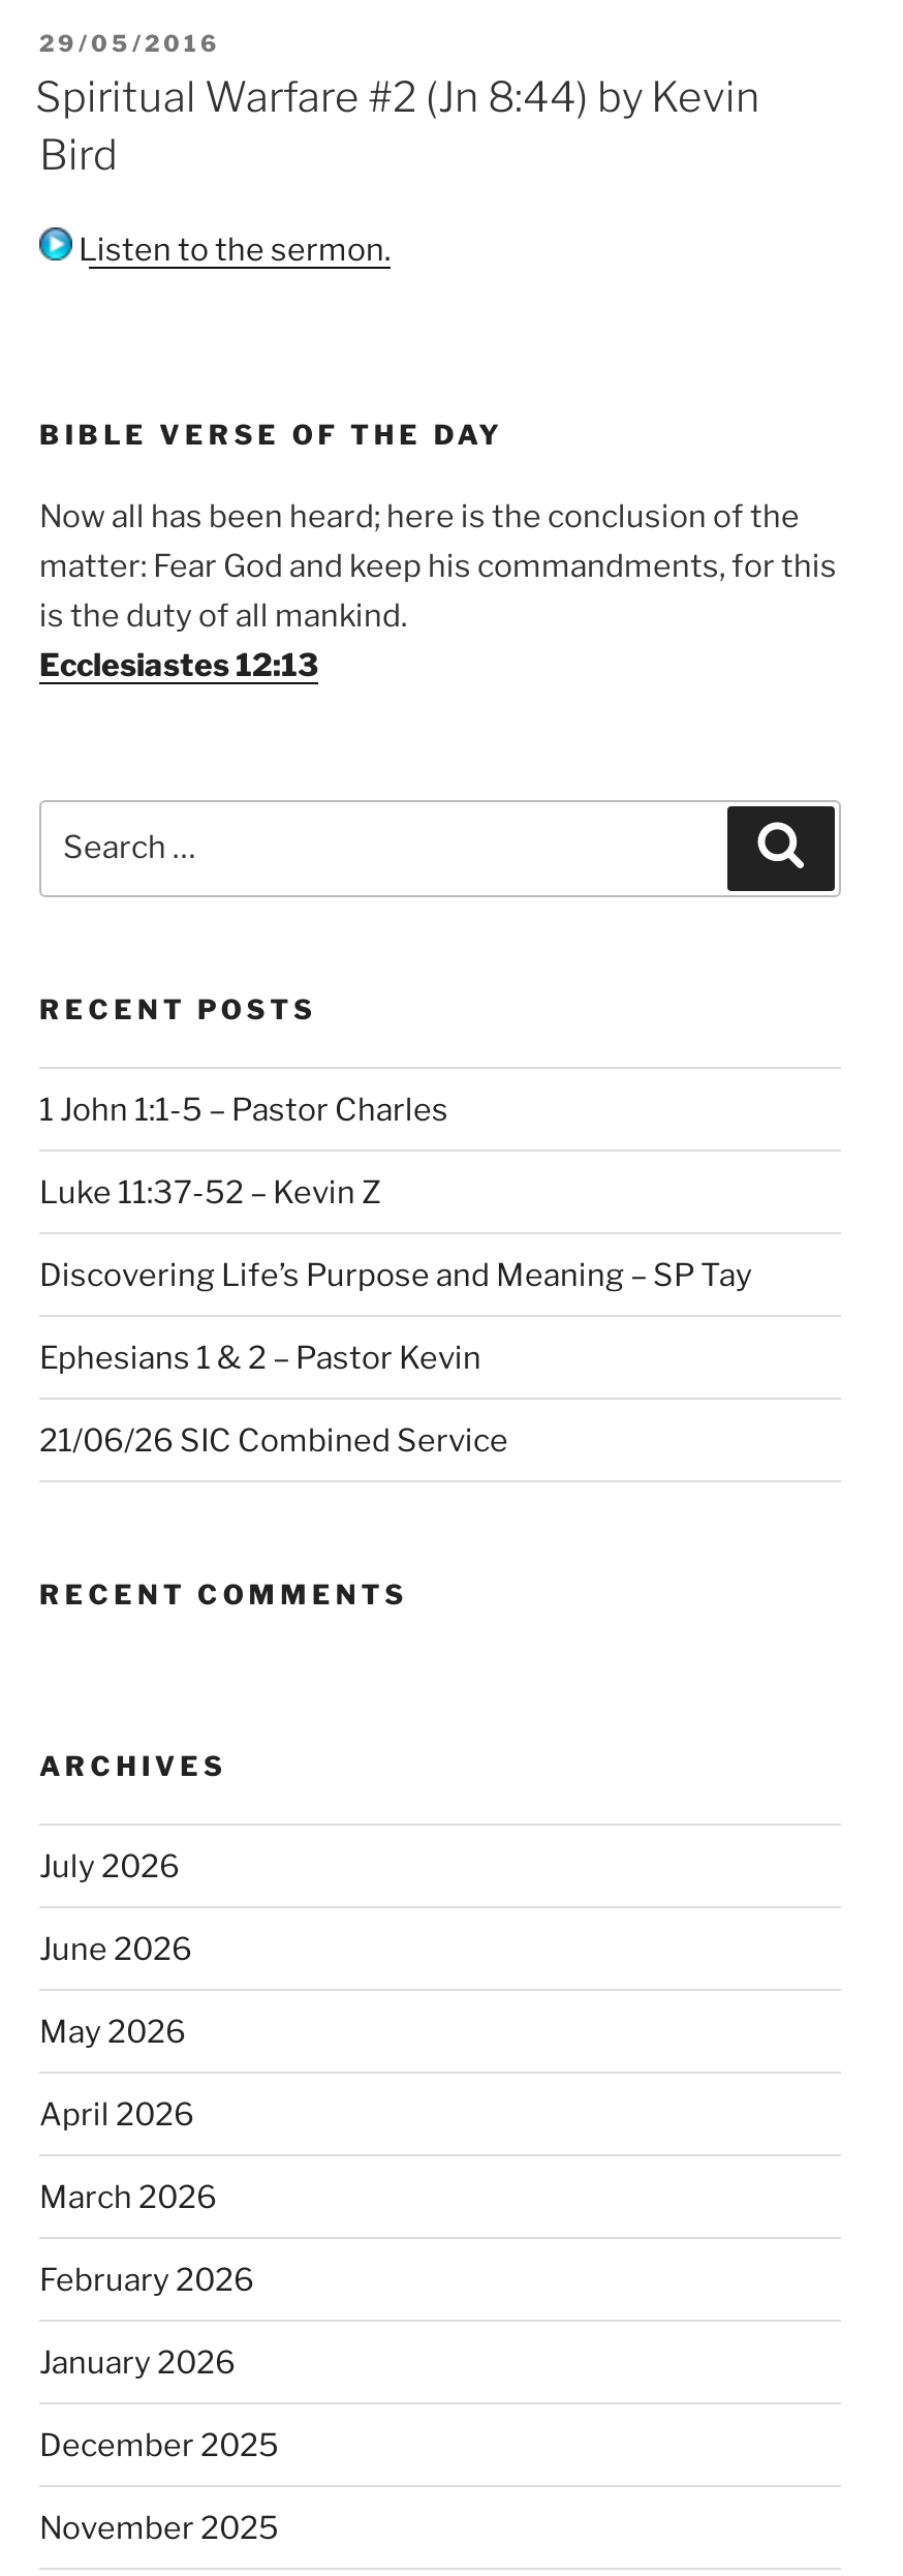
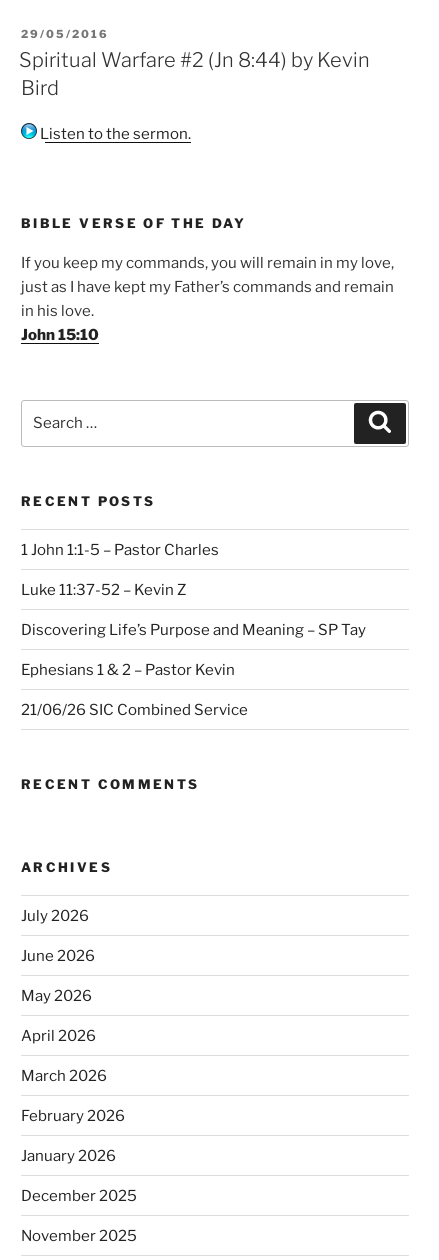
[39,498,837,684] Now all has been heard; here is the conclusion of the | matter: Fear God and keep his commandments, for this | is the duty of all mankind. | Ecclesiastes 12:13 -> [21,254,394,344] If you keep my commands, you will remain in my love, | just as I have kept my Father’s commands and remain | in his love. | John 15:10

